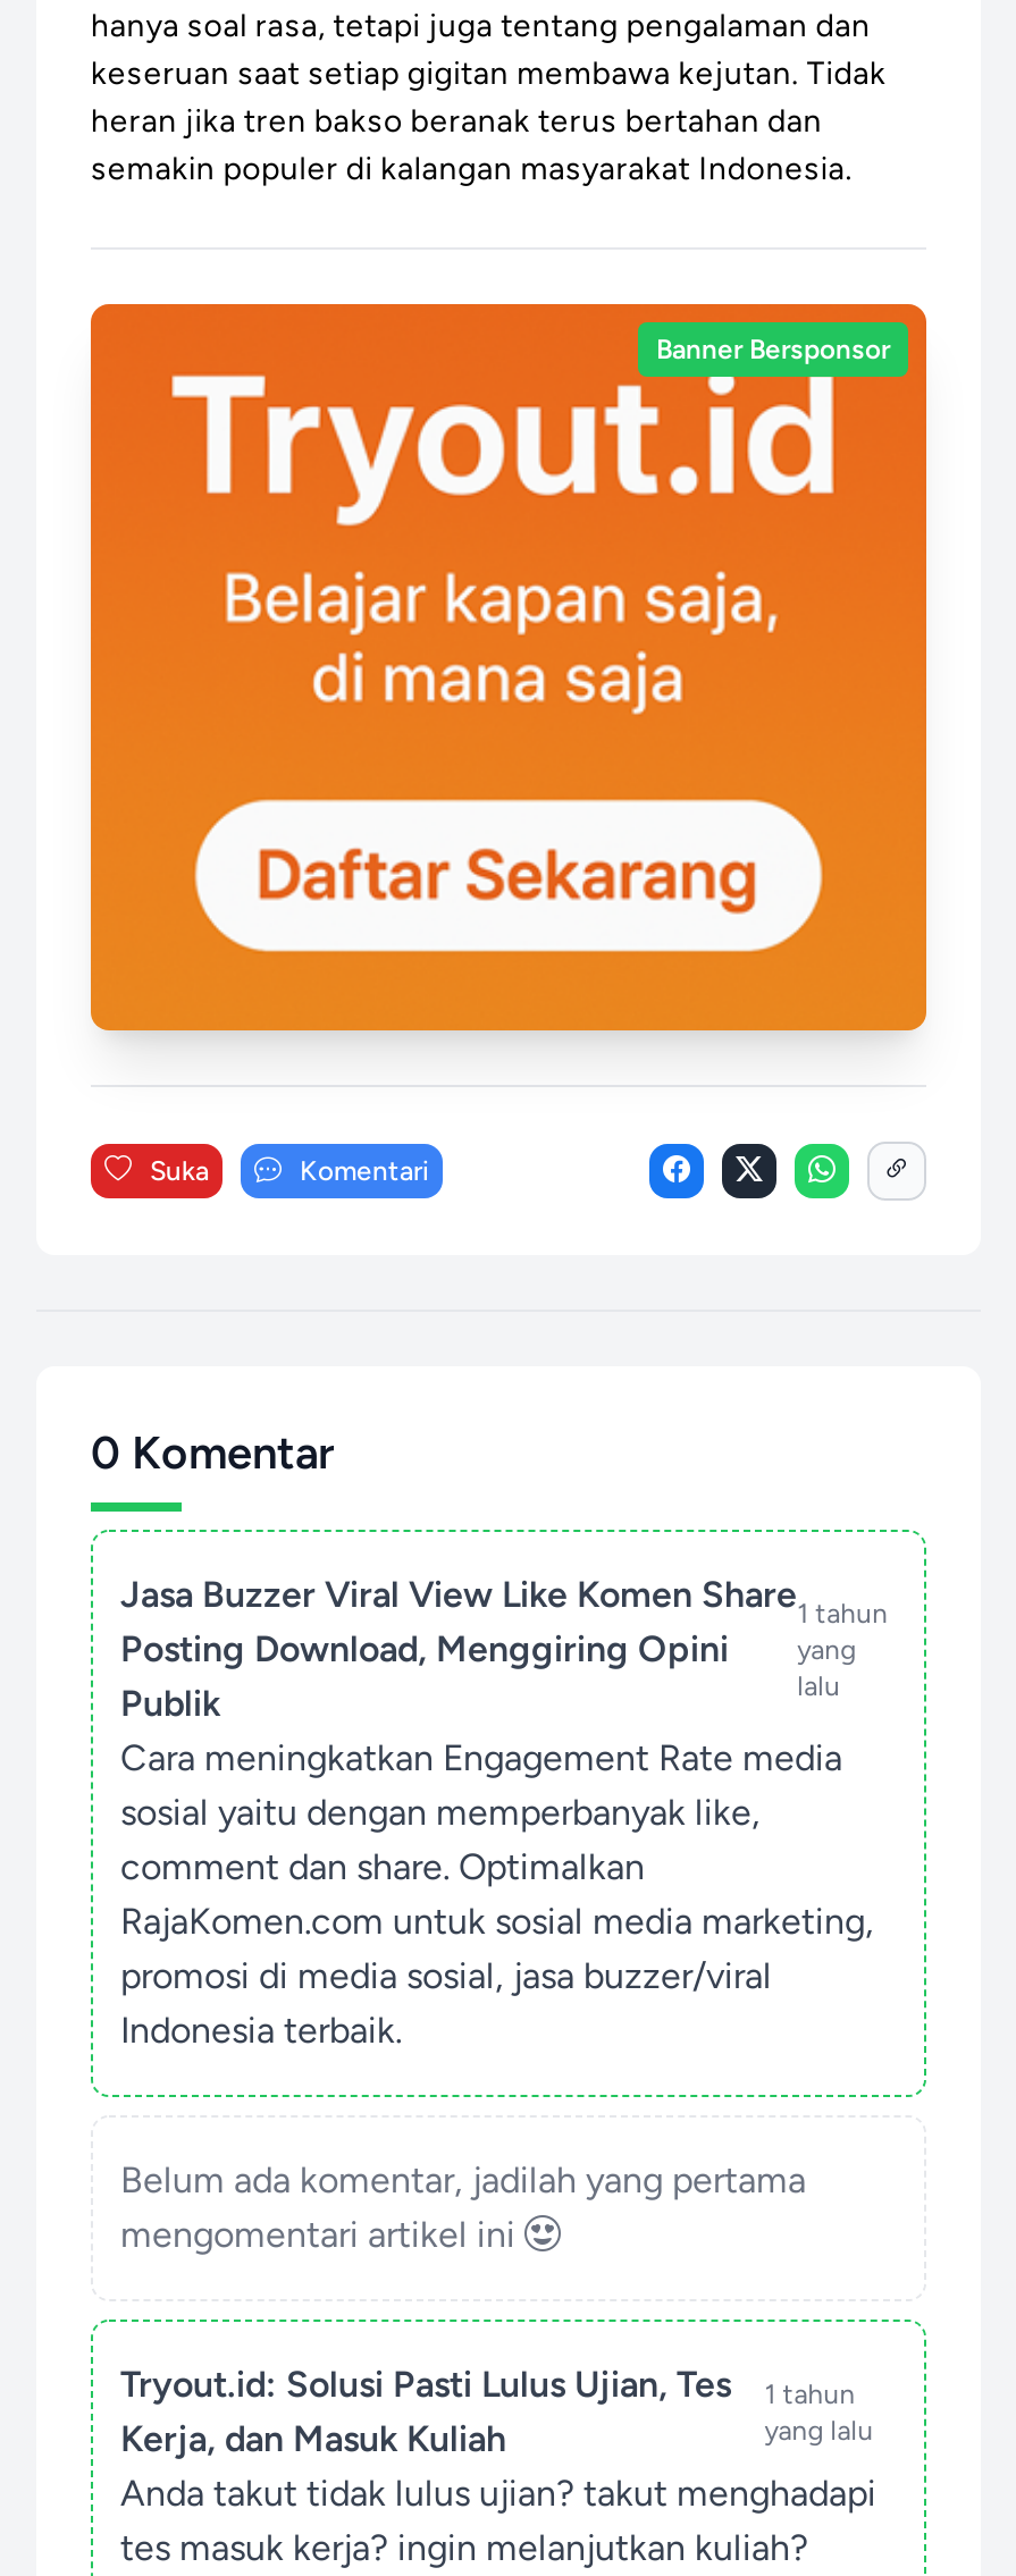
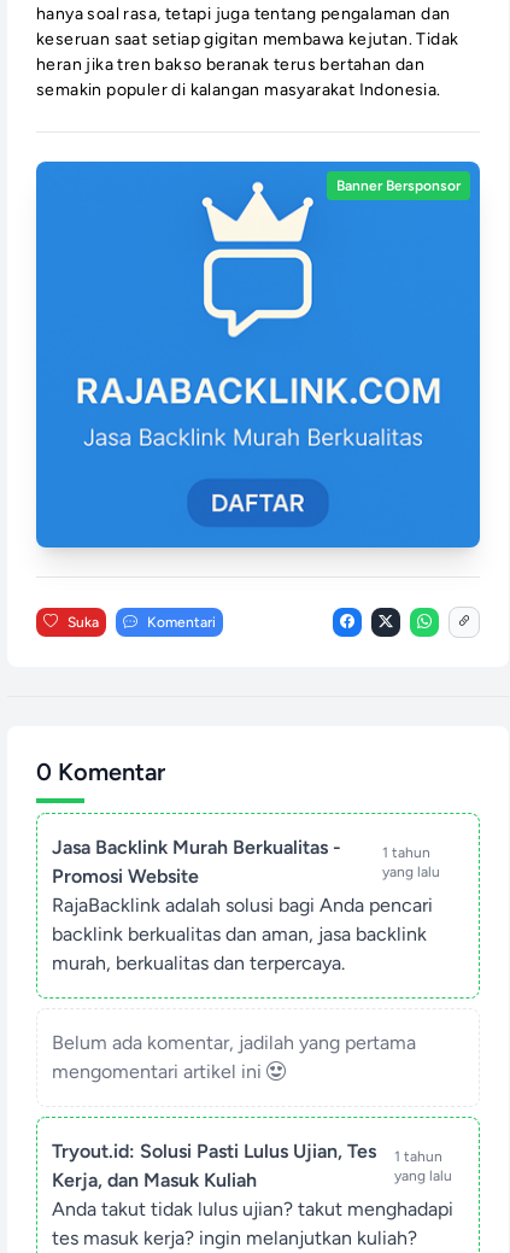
[89,302,929,1033] [image] -> [35,160,481,549] [image]
[120,1573,797,1725] Jasa Buzzer Viral View Like Komen Share | Posting Download, Menggiring Opini | Publik -> [52,836,341,888] Jasa Backlink Murah Berkualitas - | Promosi Website
[120,1736,874,2052] Cara meningkatkan Engagement Rate media | sosial yaitu dengan memperbanyak like, | comment dan share. Optimalkan | RajaKomen.com untuk sosial media marketing, | promosi di media sosial, jasa buzzer/viral | Indonesia terbaik. -> [52,894,433,974] RajaBacklink adalah solusi bagi Anda pencari | backlink berkualitas dan aman, jasa backlink | murah, berkualitas dan terpercaya.

